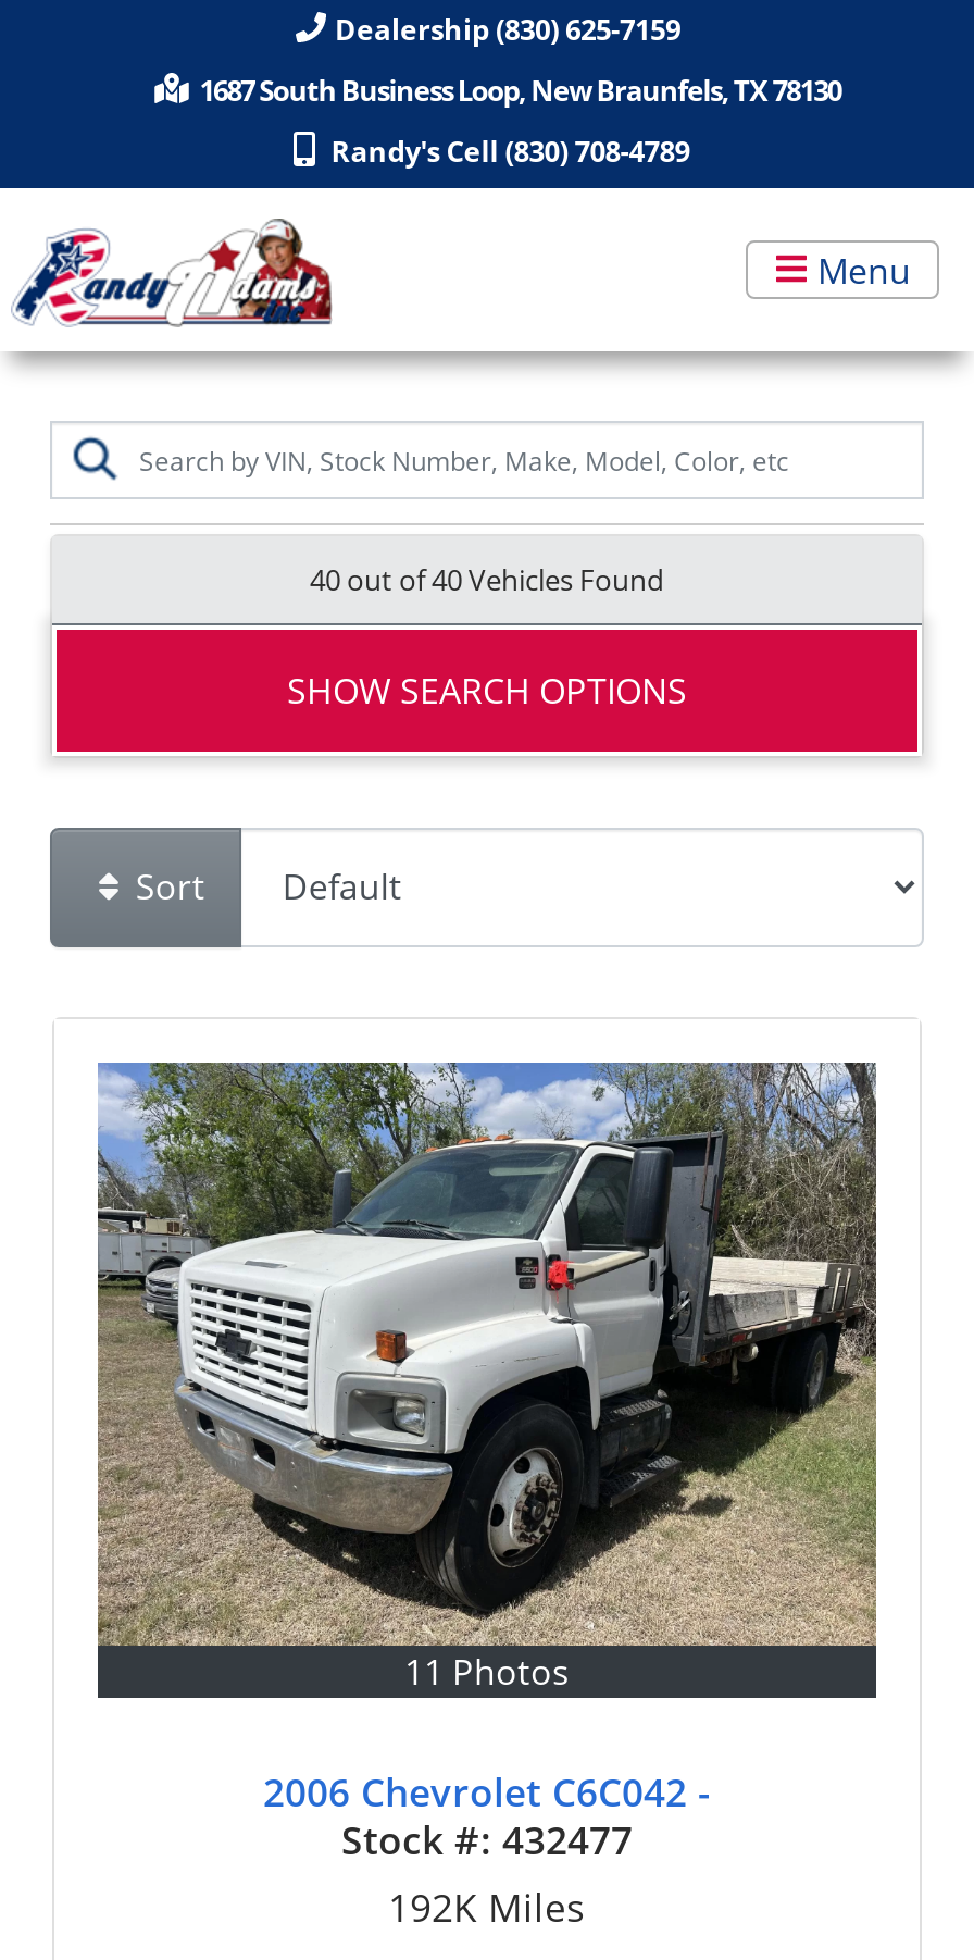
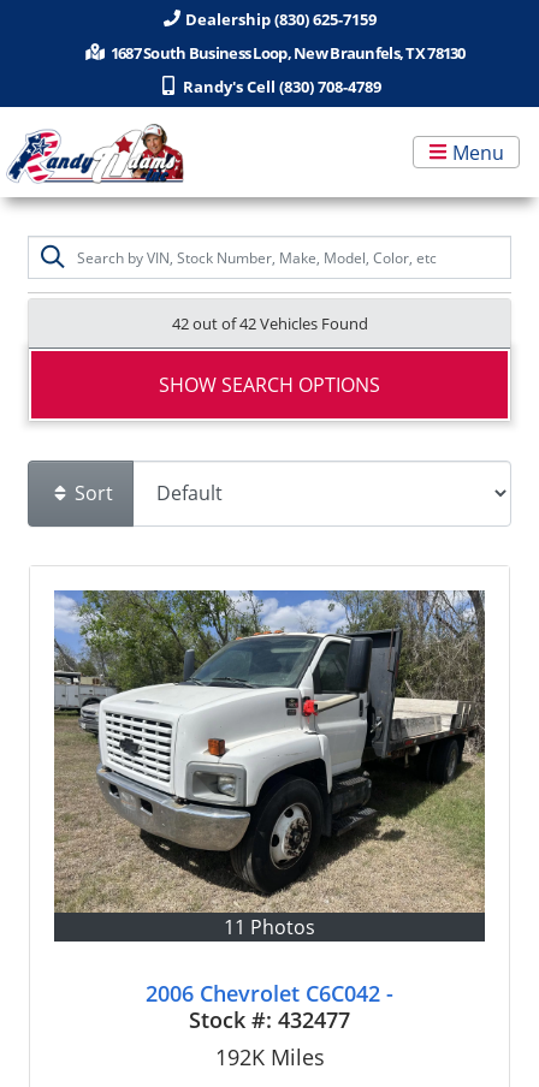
[310,560,664,599] 40 out of40Vehicles Found -> [171,313,368,334] 42 out of42Vehicles Found

